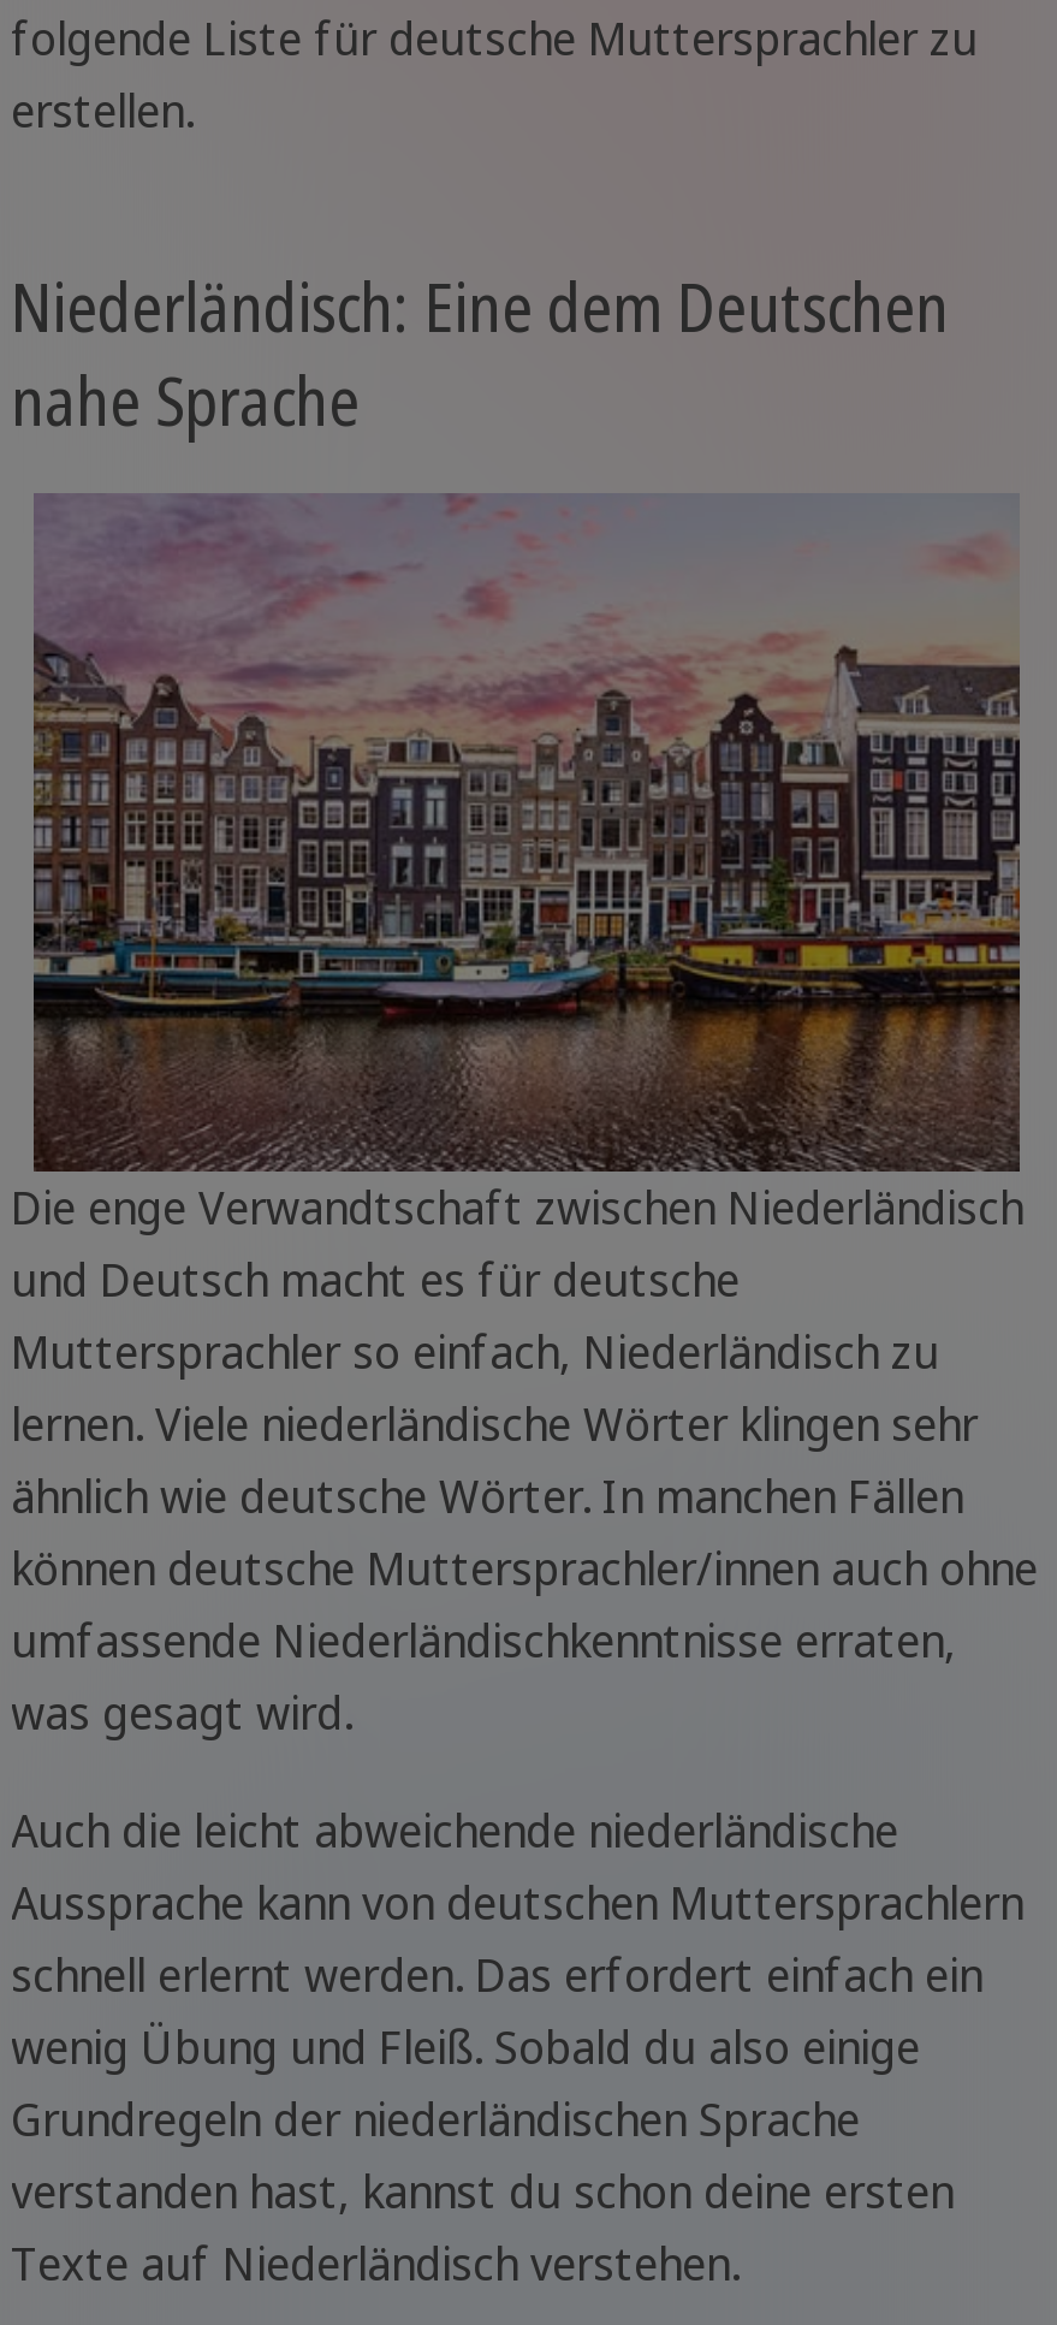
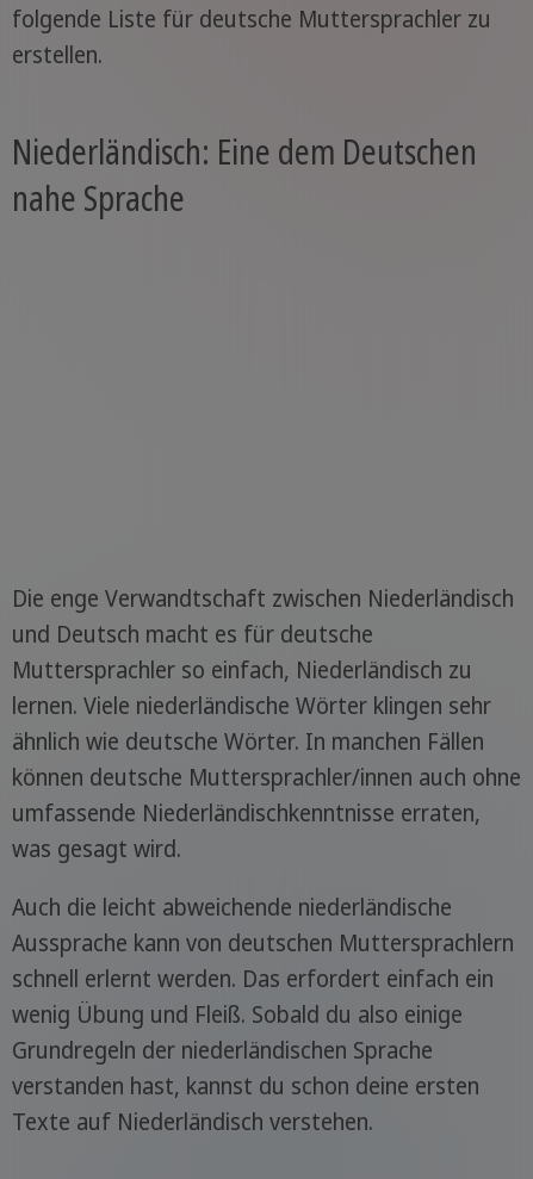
[31,493,1022,1172] [image] -> none

